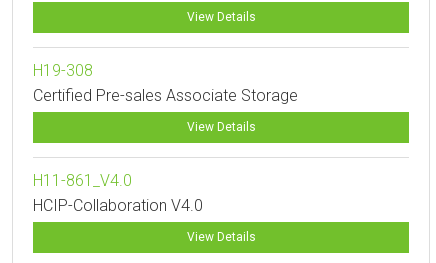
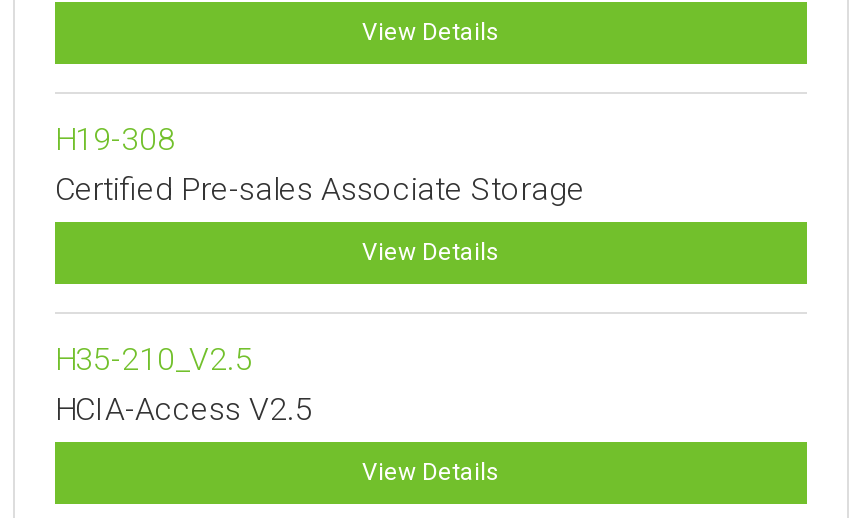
[33,171,203,215] H11-861_V4.0 | HCIP-Collaboration V4.0 -> [55,340,313,428] H35-210_V2.5 | HCIA-Access V2.5

